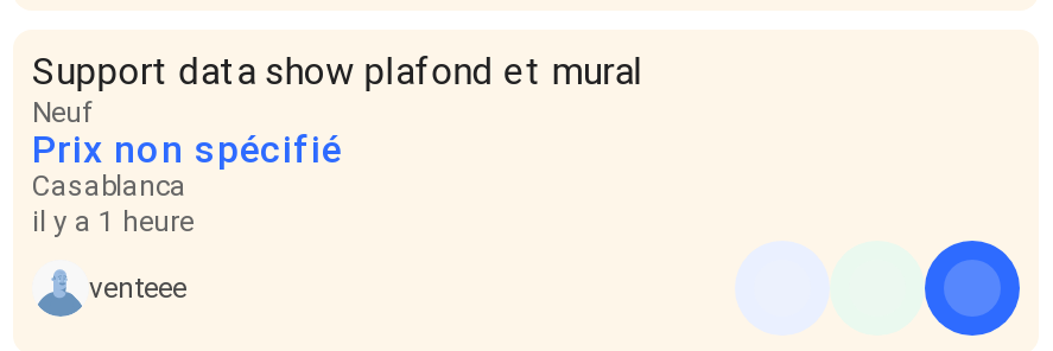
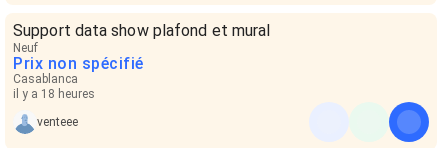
[32,206,194,240] il y a 1 heure -> [13,87,95,101] il y a 18 heures

